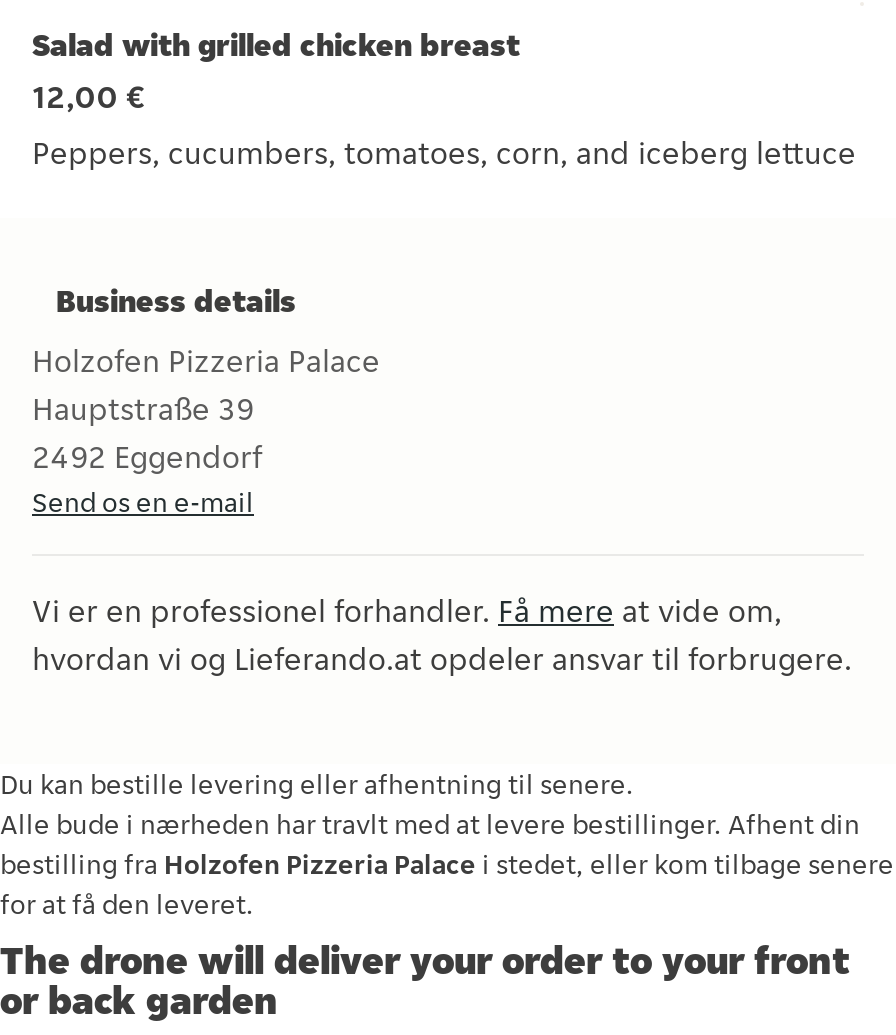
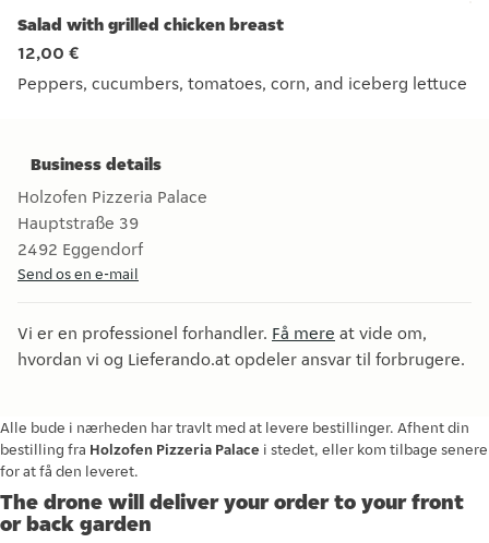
[0,766,634,802] Du kan bestille levering eller afhentning til senere. -> none

